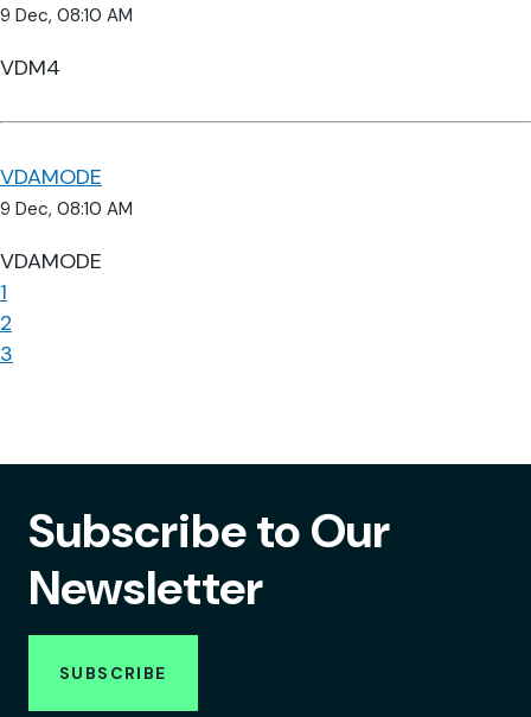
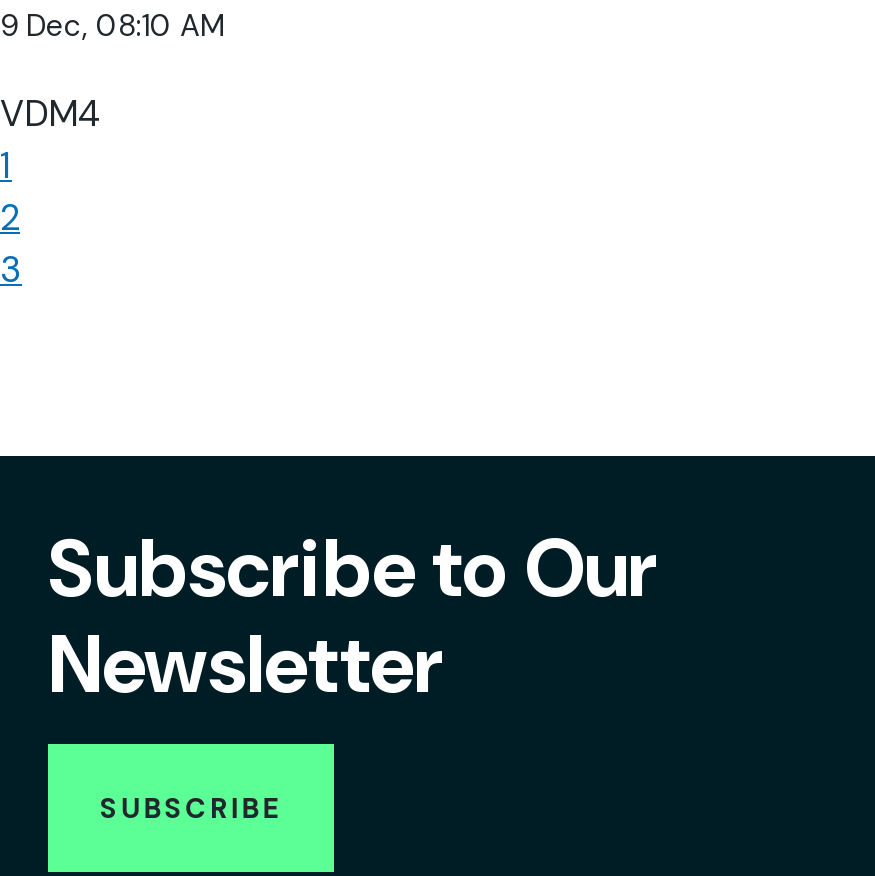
[0,163,133,275] VDAMODE | 9 Dec, 08:10 AM | VDAMODE -> none

